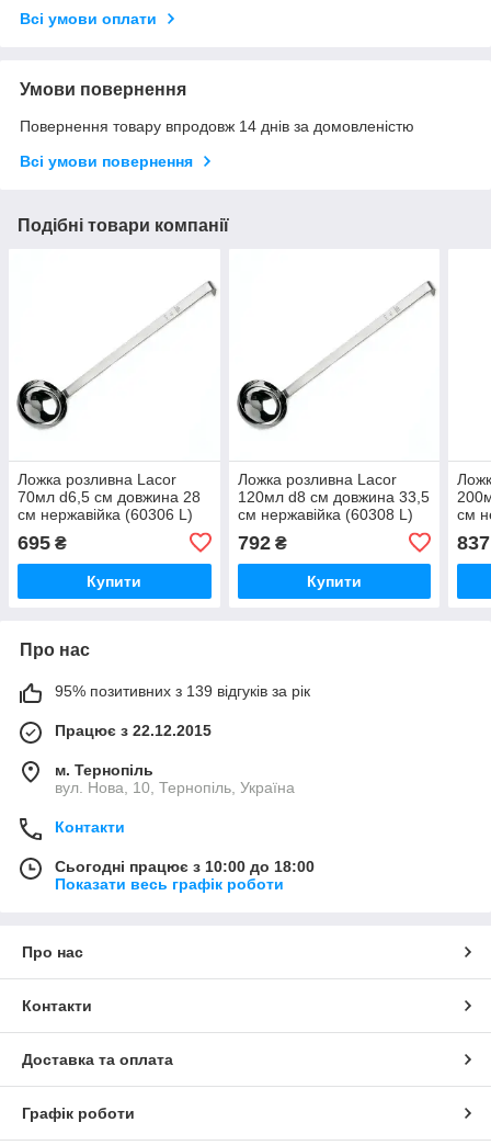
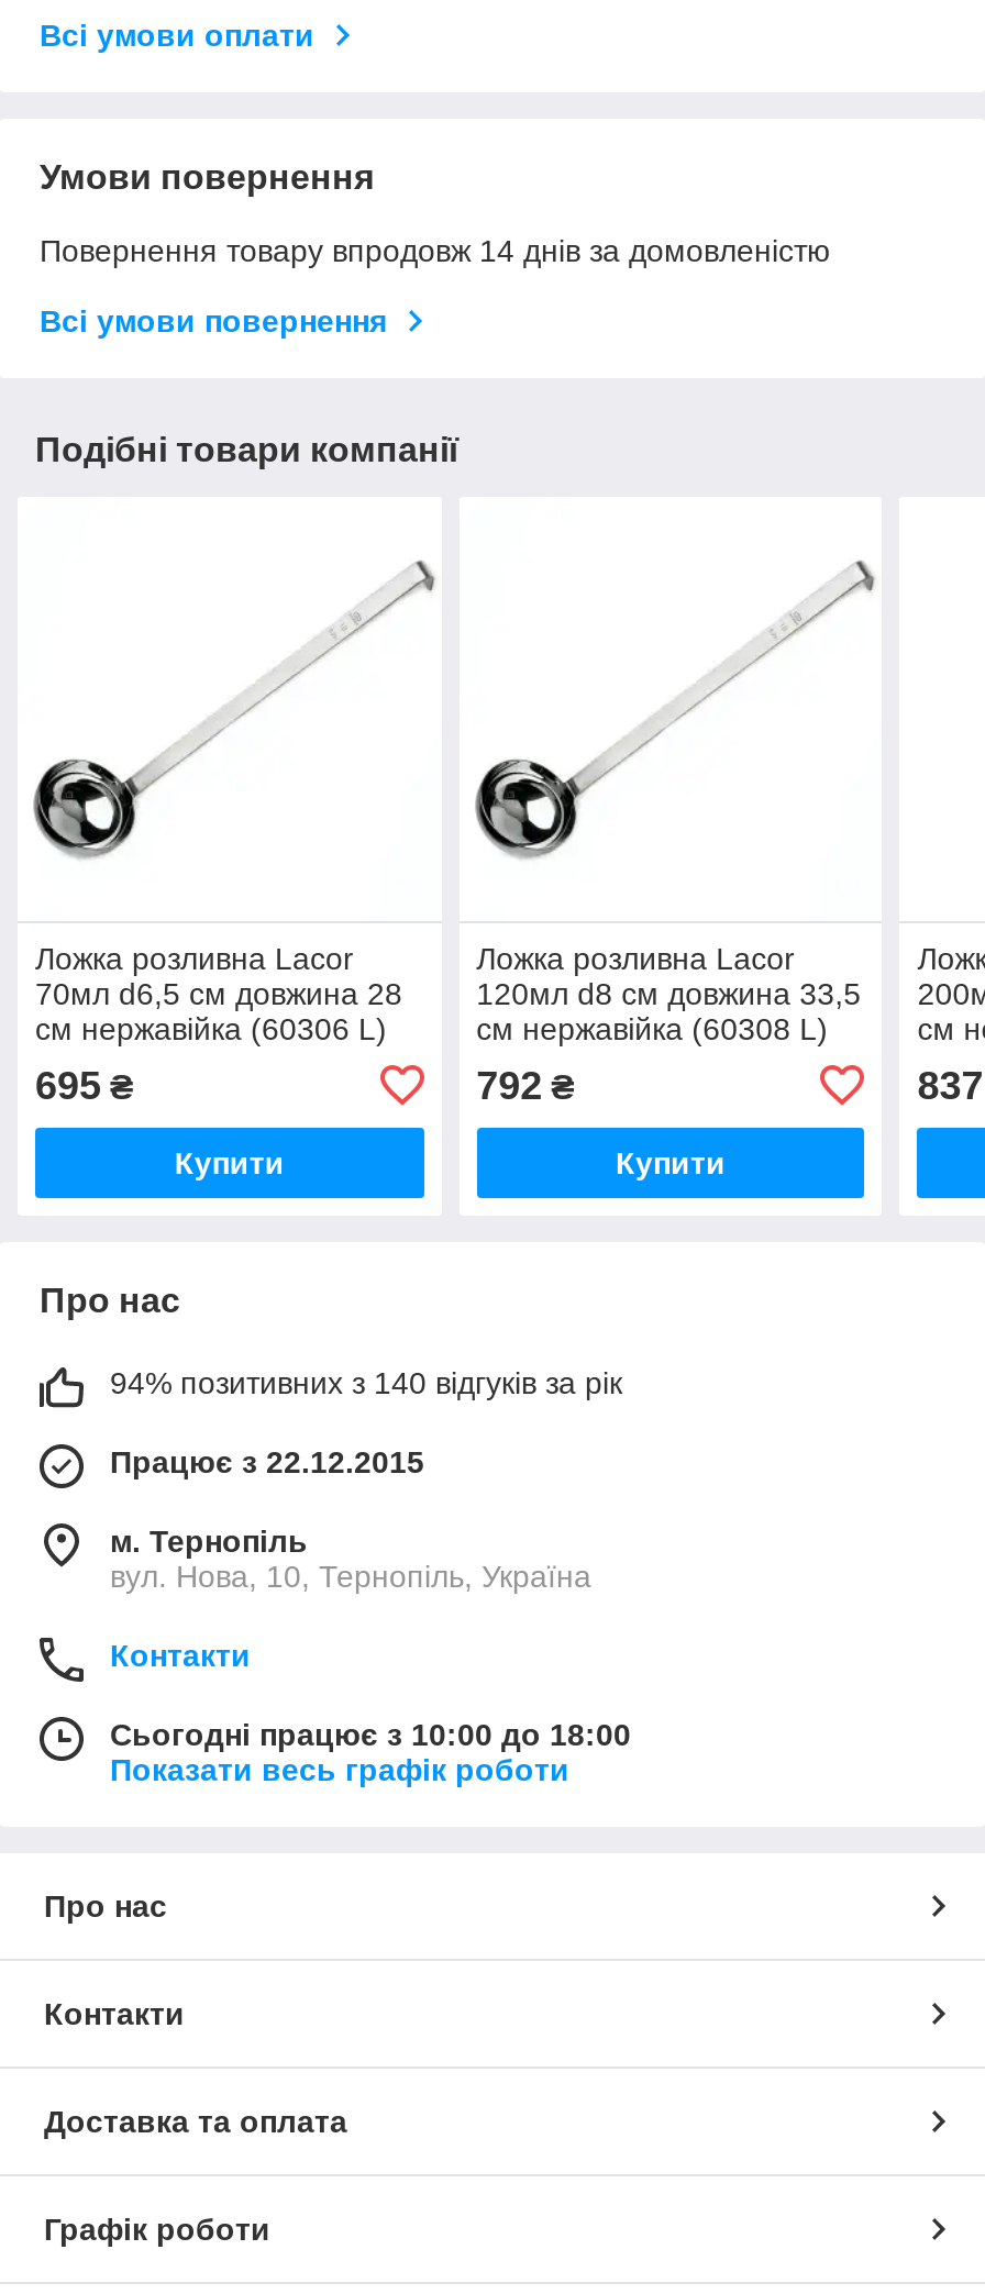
[55,682,310,700] 95% позитивних з 139 відгуків за рік -> [110,1365,622,1400] 94% позитивних з 140 відгуків за рік

